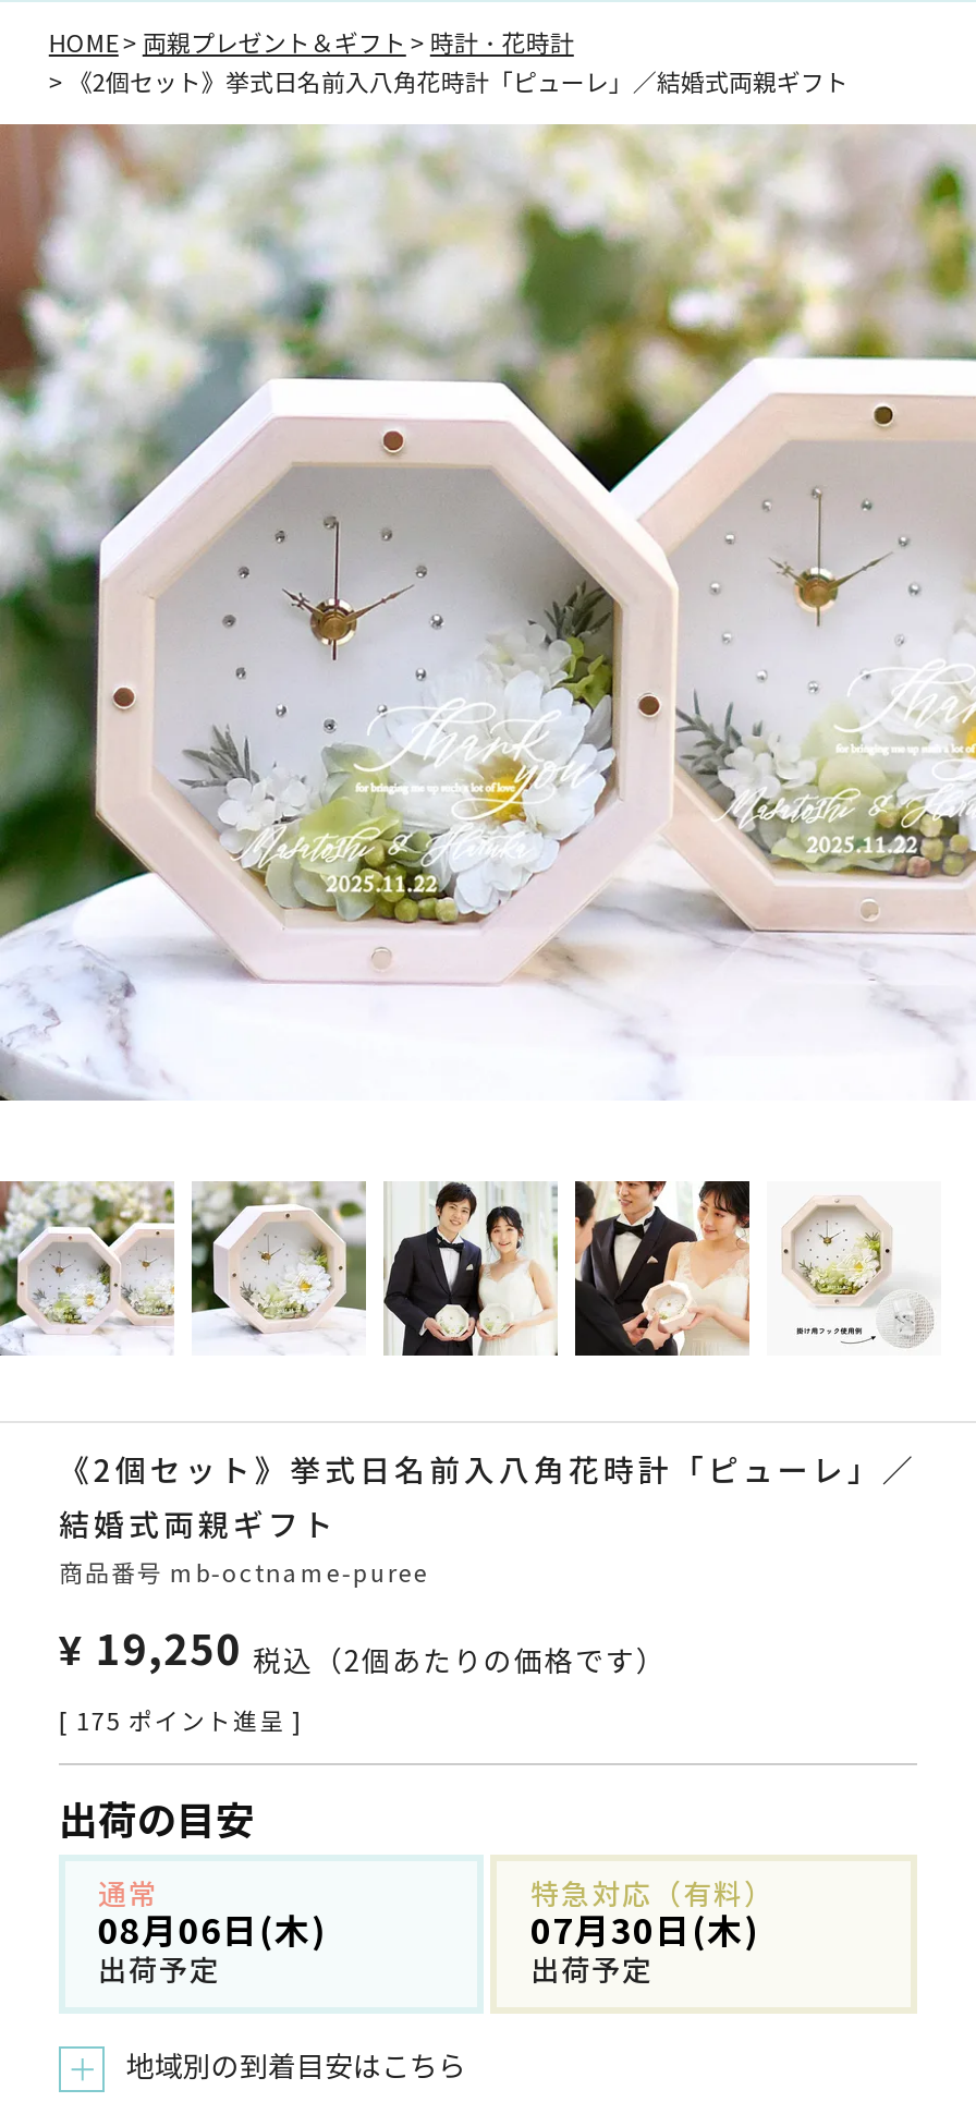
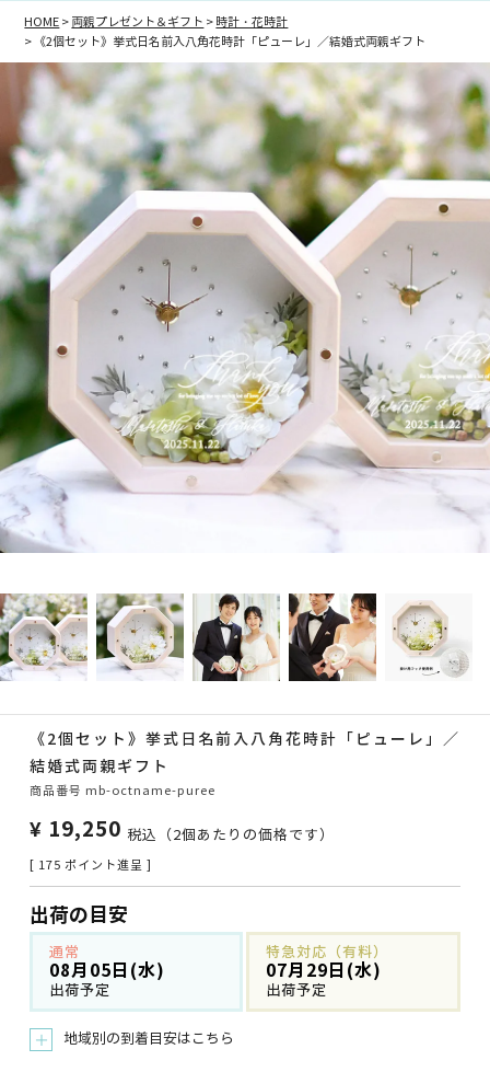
[98,1908,329,1954] 08月06日(木) -> [49,959,165,982] 08月05日(水)
[530,1908,761,1954] 07月30日(木) -> [266,959,382,982] 07月29日(水)

